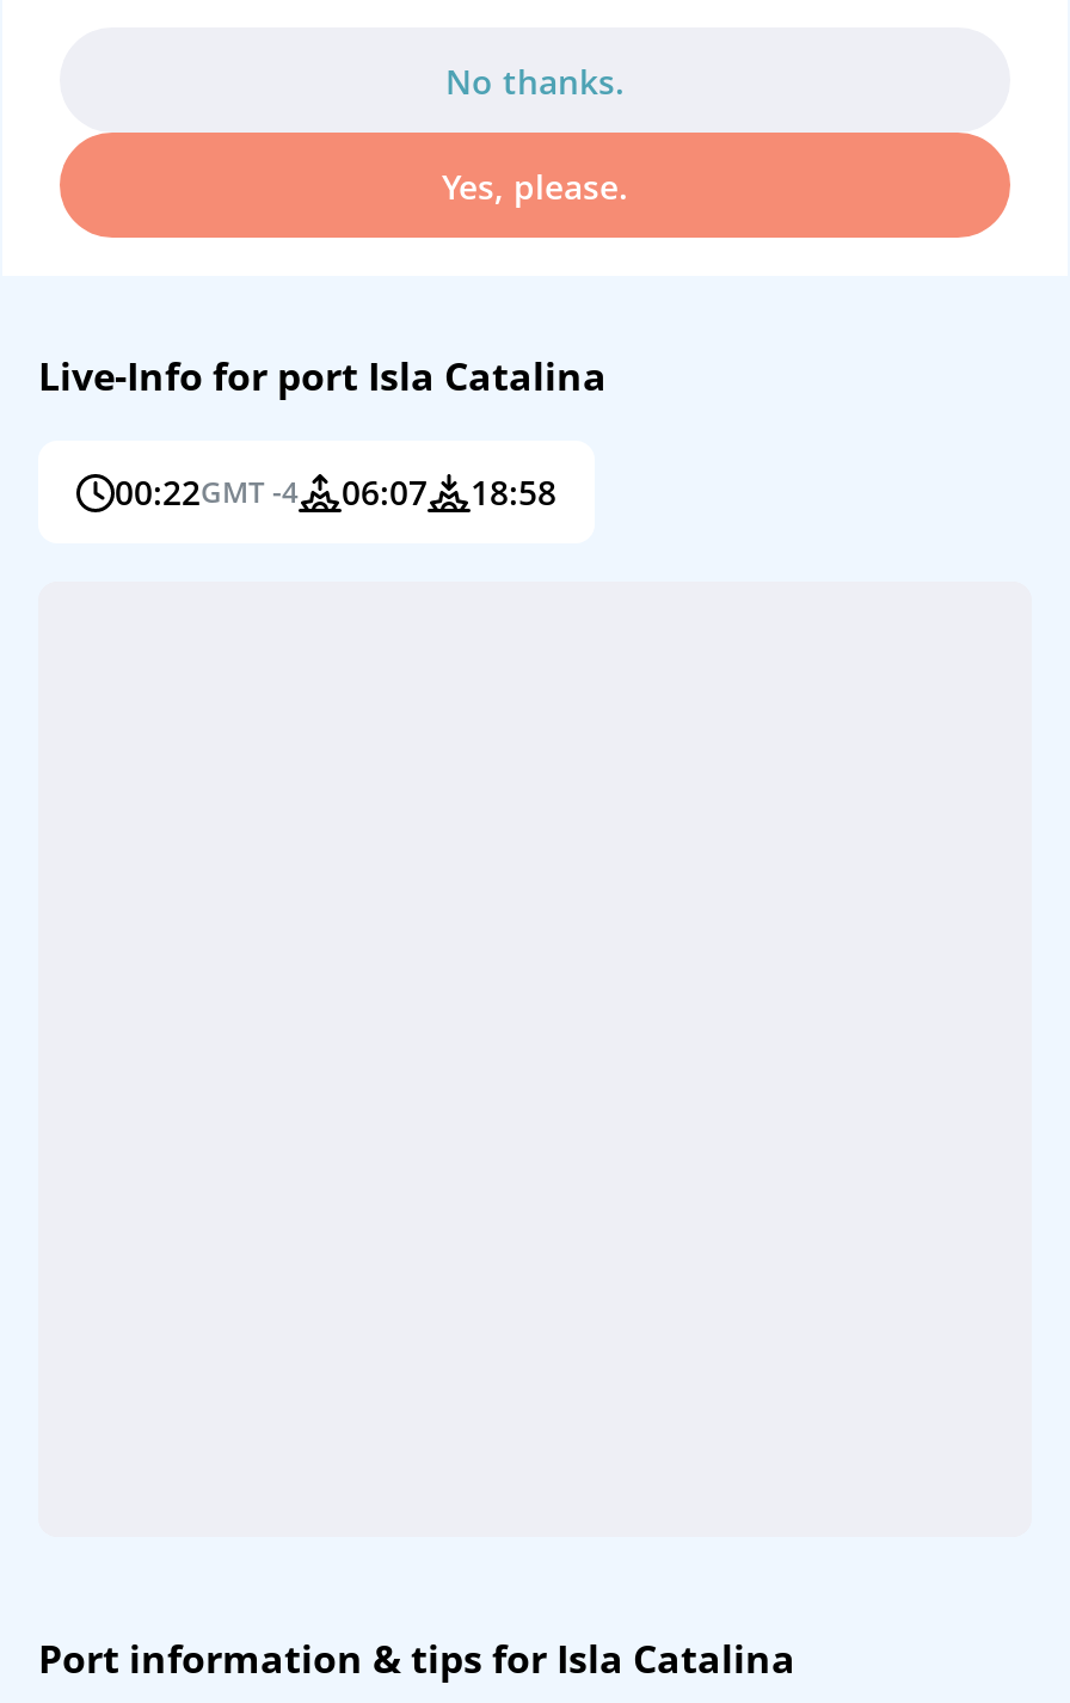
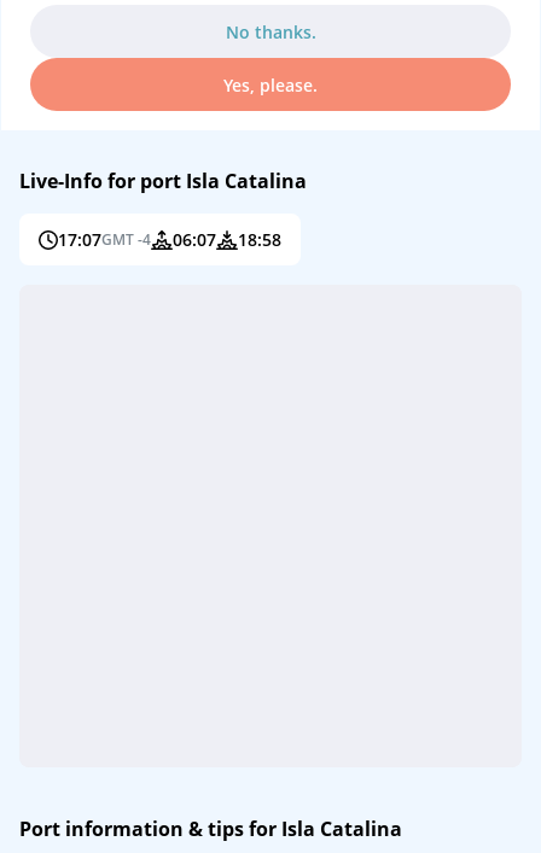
[115,469,556,515] 00:22GMT -4 06:07 18:58 -> [58,228,281,251] 17:07GMT -4 06:07 18:58

